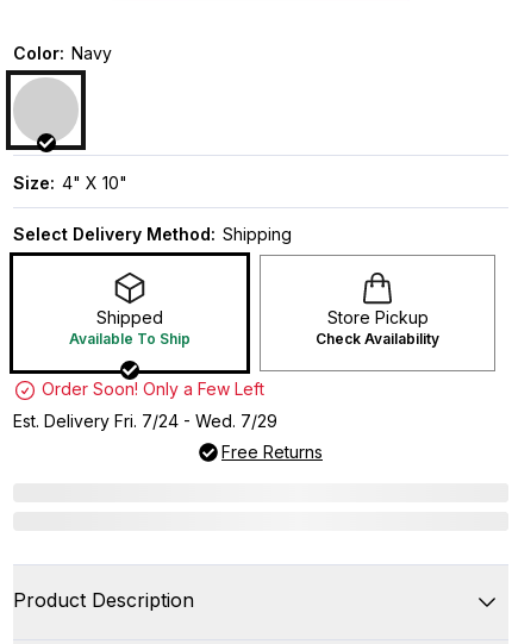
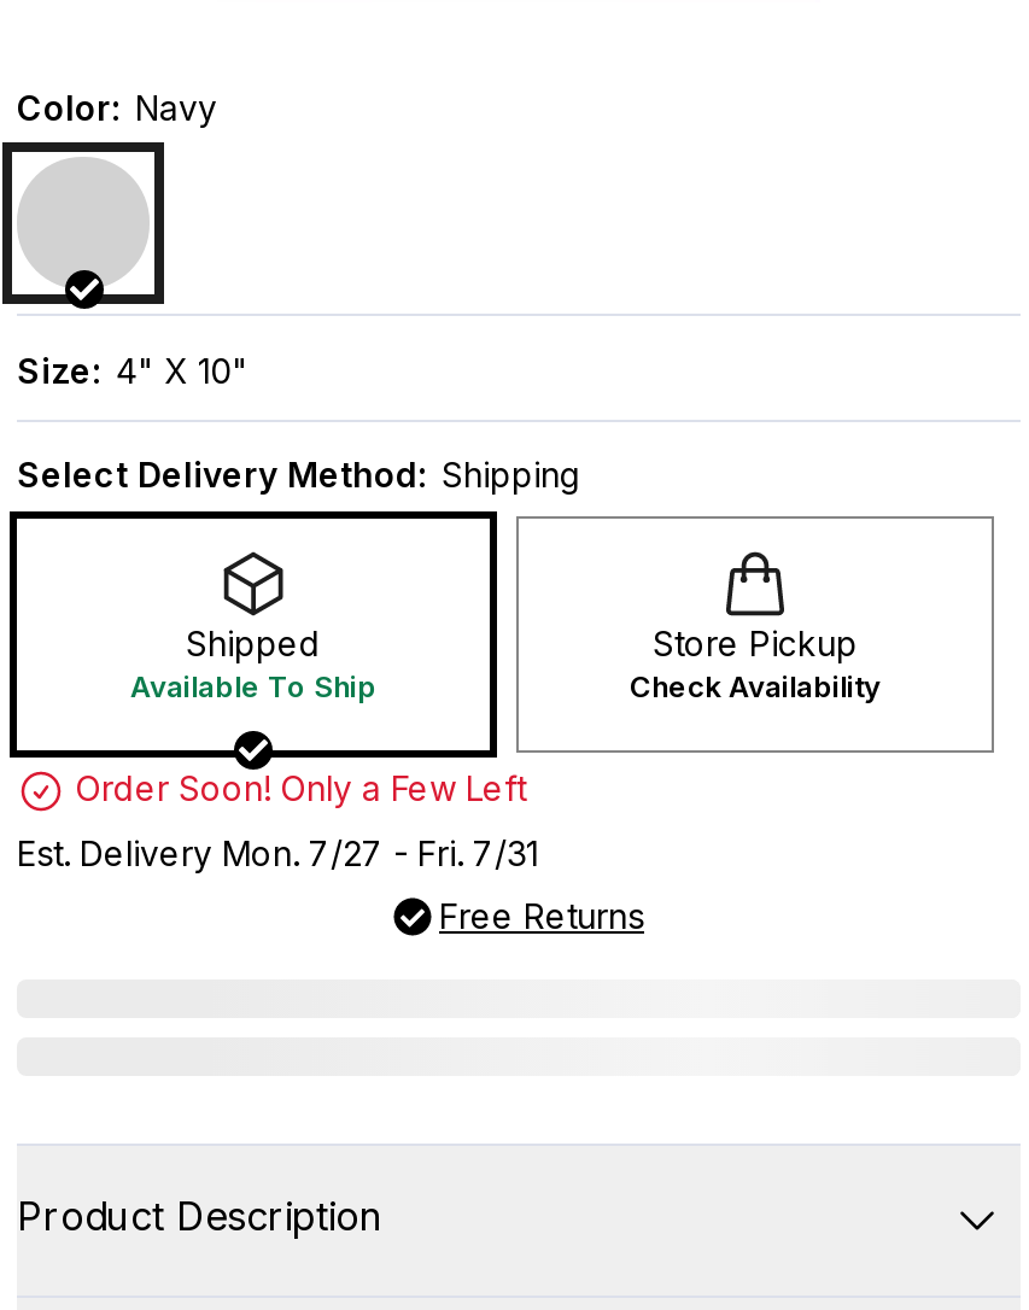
[13,410,277,431] Est. Delivery Fri. 7/24 - Wed. 7/29 -> [17,832,538,873] Est. Delivery Mon. 7/27 - Fri. 7/31

